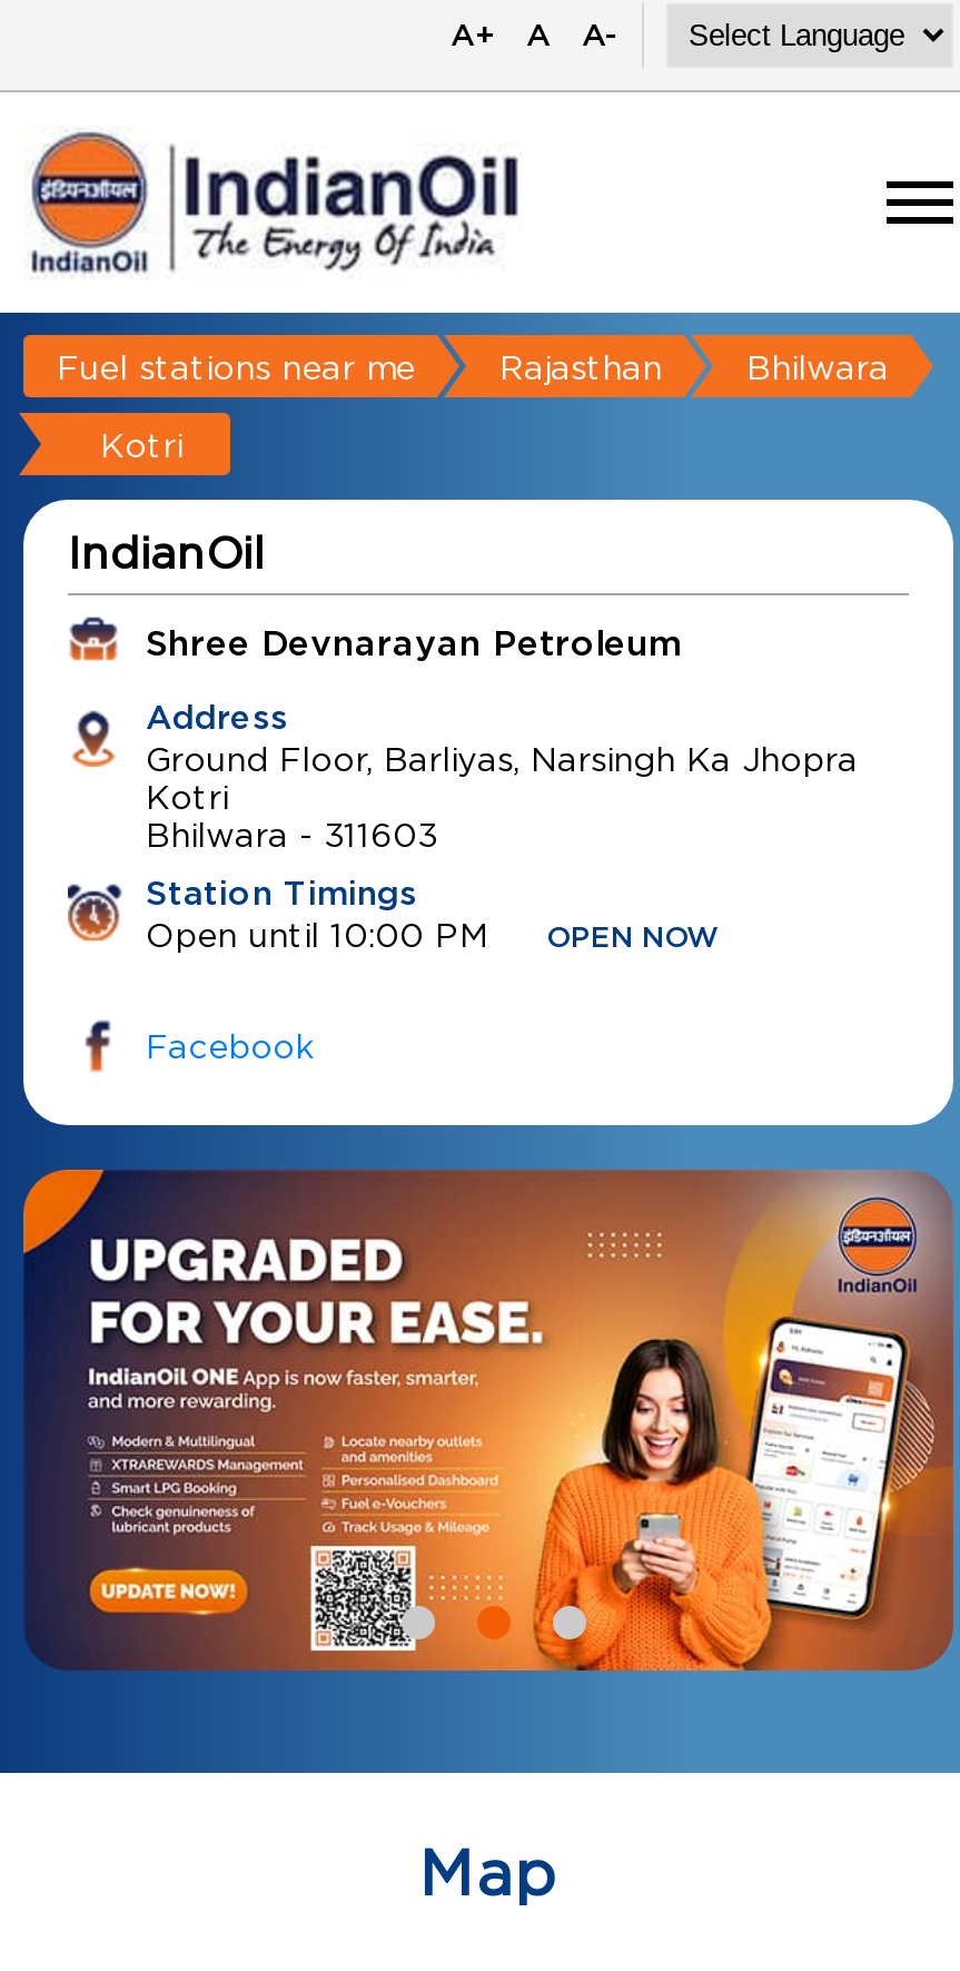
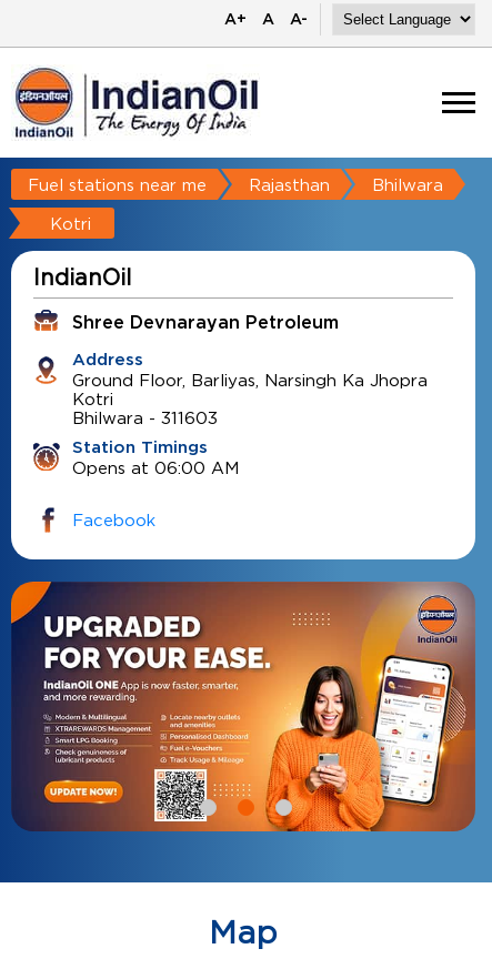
[146,916,720,954] Open until 10:00 PM | OPEN NOW -> [72,458,239,476] Opens at 06:00 AM

